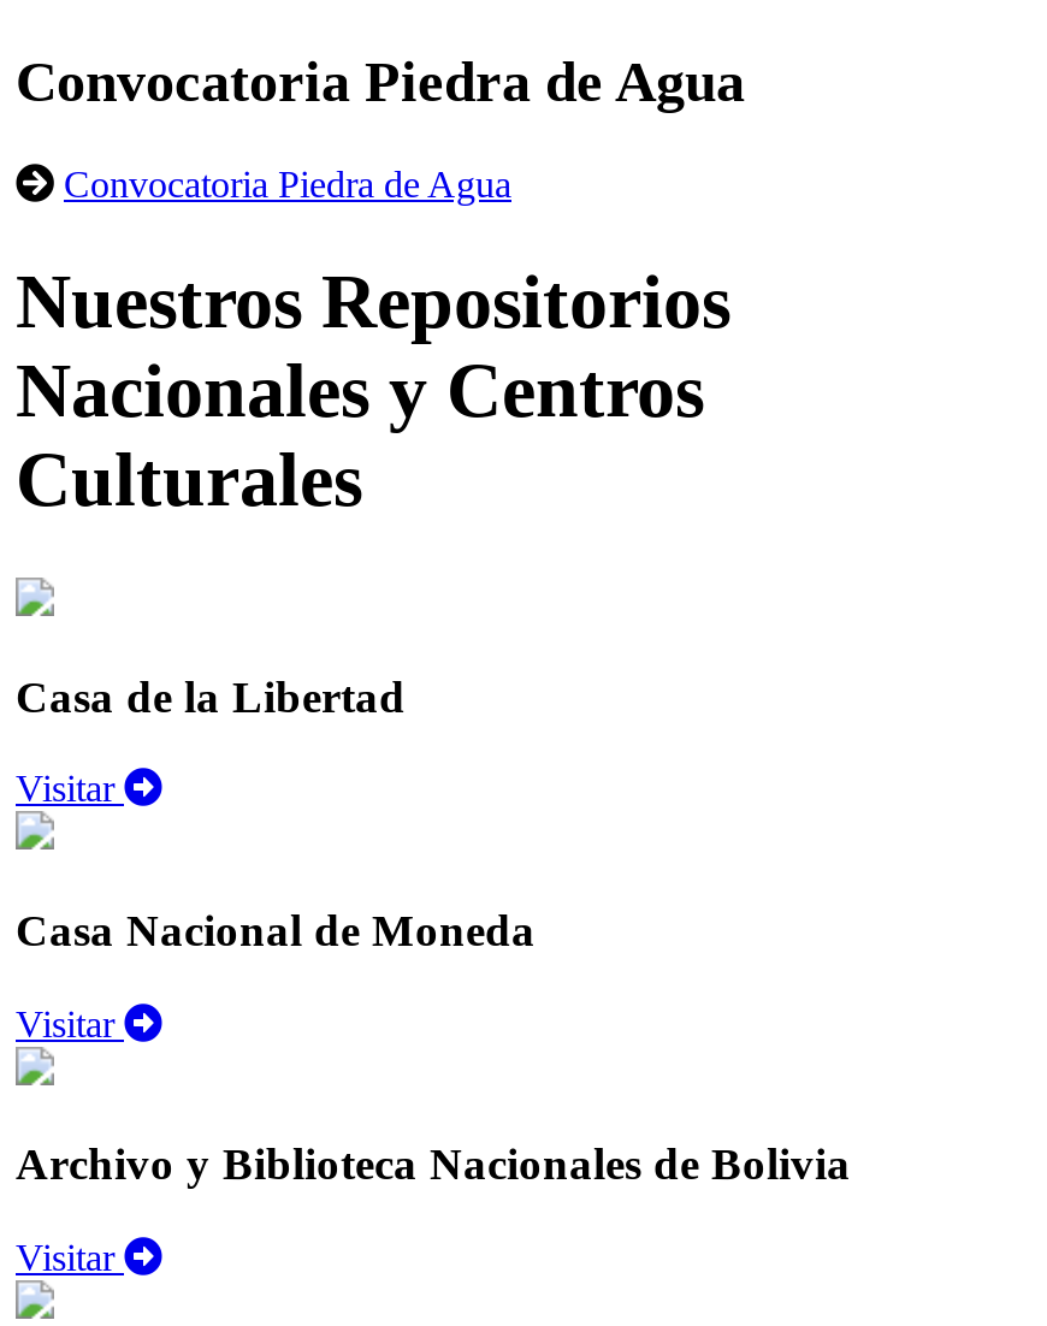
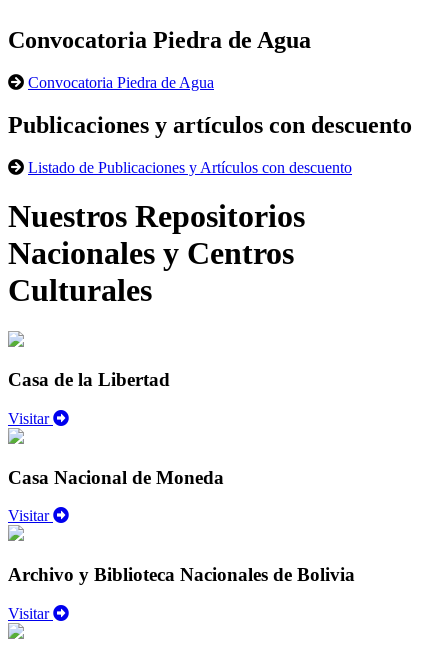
none -> [8,112,412,176] Publicaciones y artículos con descuento | Listado de Publicaciones y Artículos con descuento

